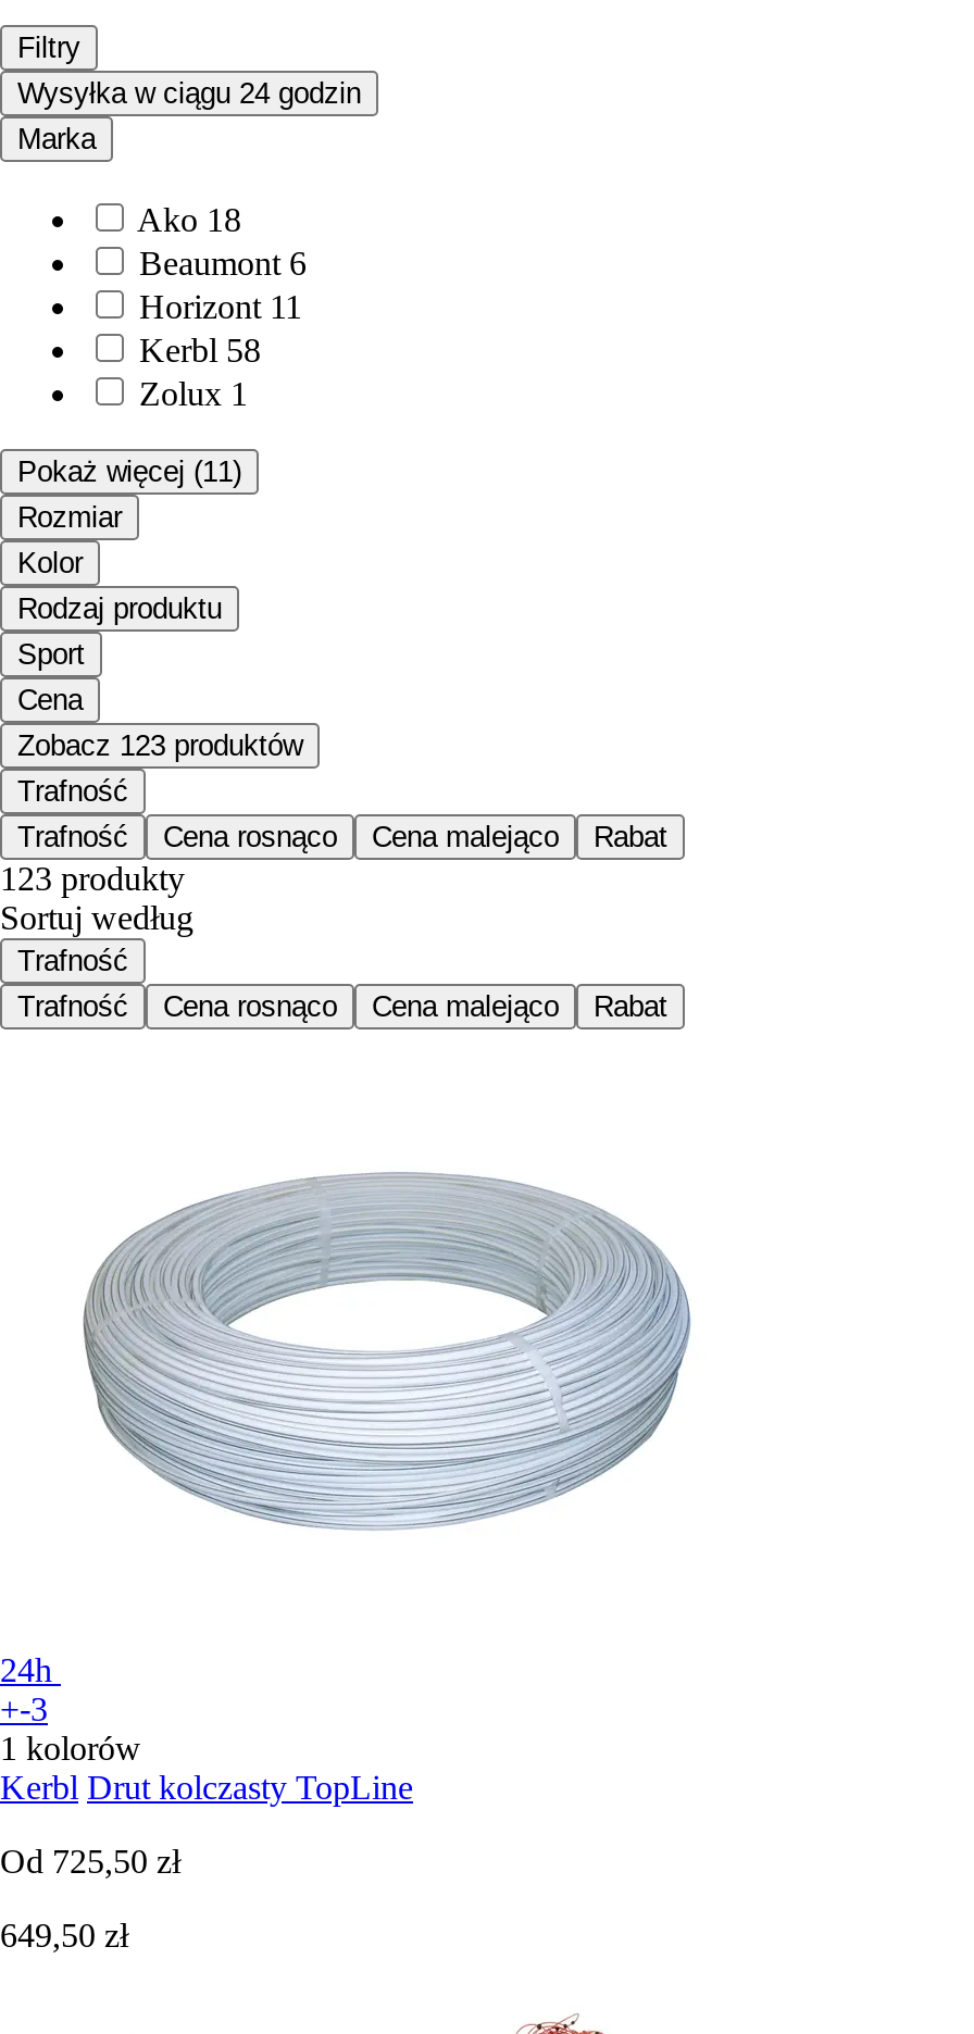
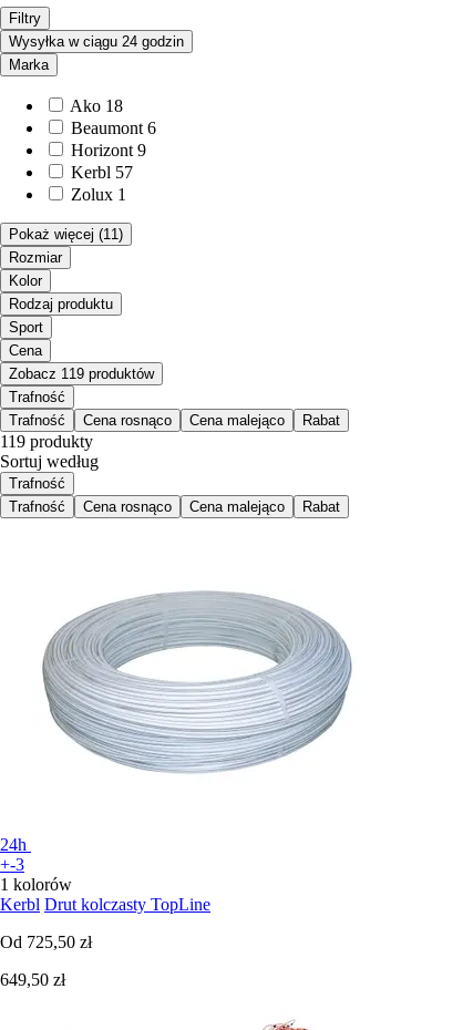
[139,289,302,326] Horizont 11 -> [71,141,146,160] Horizont 9
[139,332,261,369] Kerbl 58 -> [71,163,133,182] Kerbl 57
[17,730,302,763] Zobacz 123 produktów -> [9,366,154,382] Zobacz 119 produktów
[0,861,185,898] 123 produkty -> [0,432,93,451] 119 produkty

